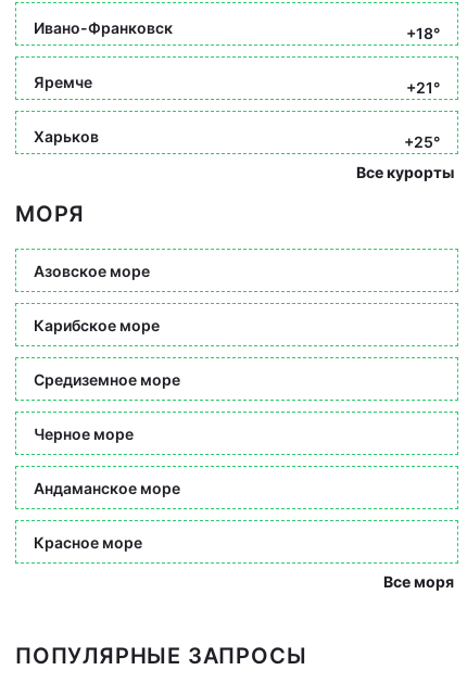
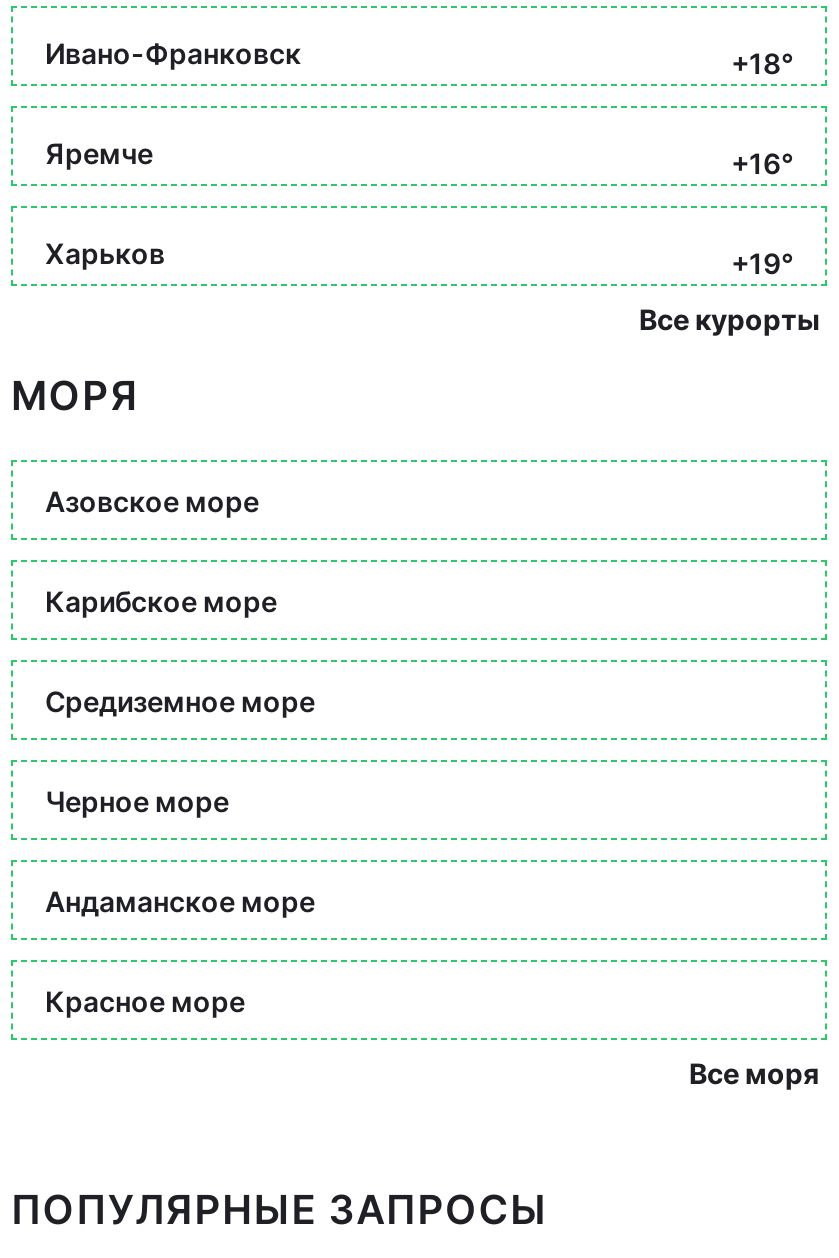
[406,78,440,97] +21° -> [731,146,793,180] +16°
[404,132,440,151] +25° -> [731,246,793,280] +19°

